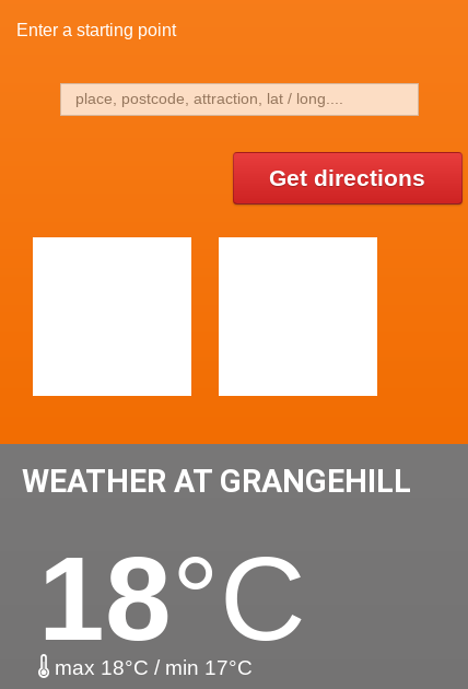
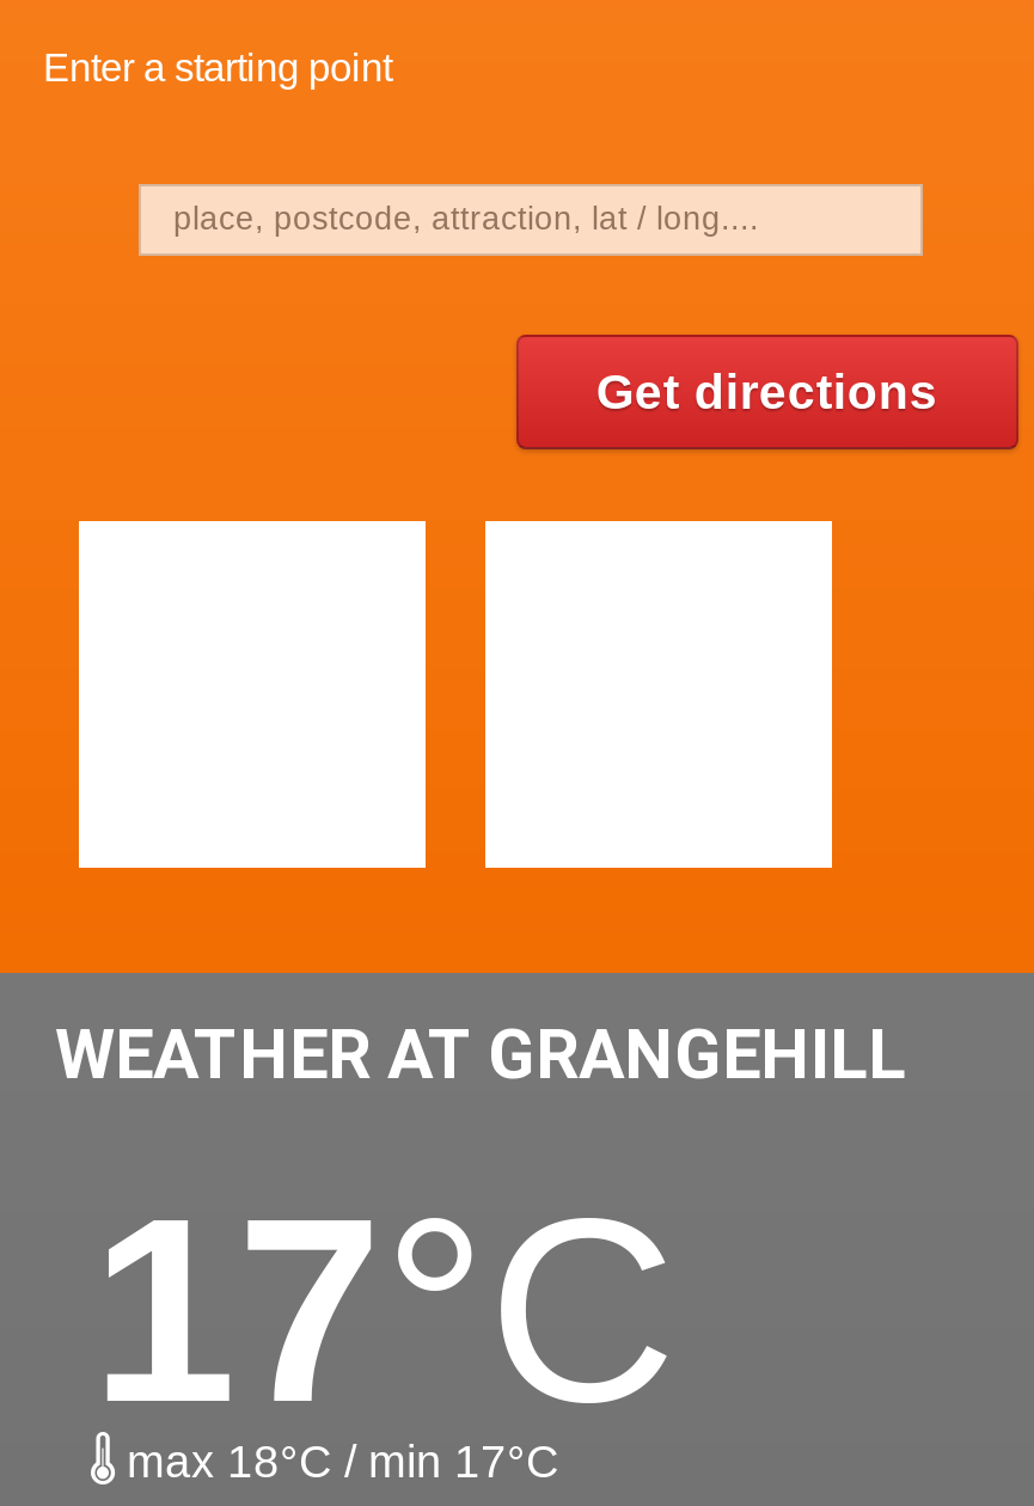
[38,531,306,665] 18°C -> [91,1164,677,1455] 17°C

